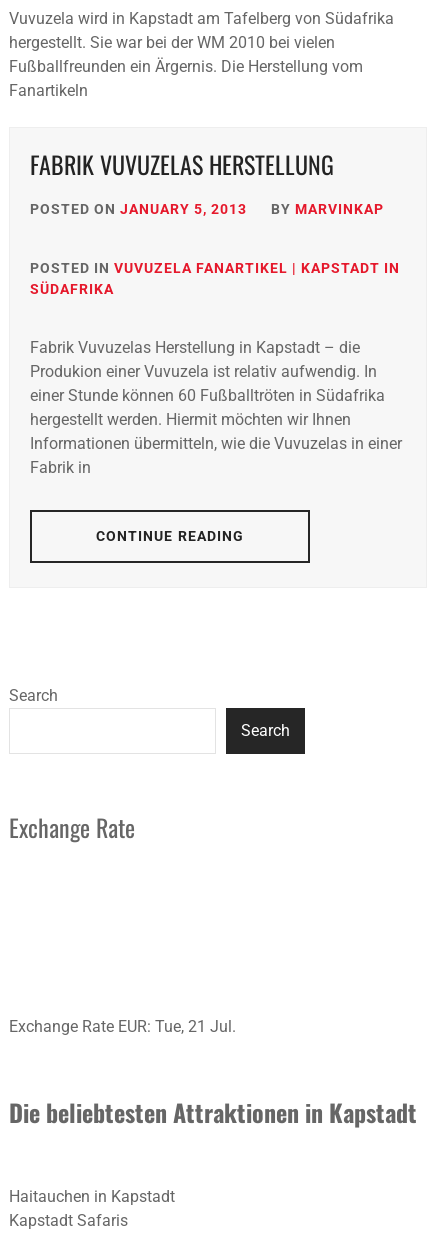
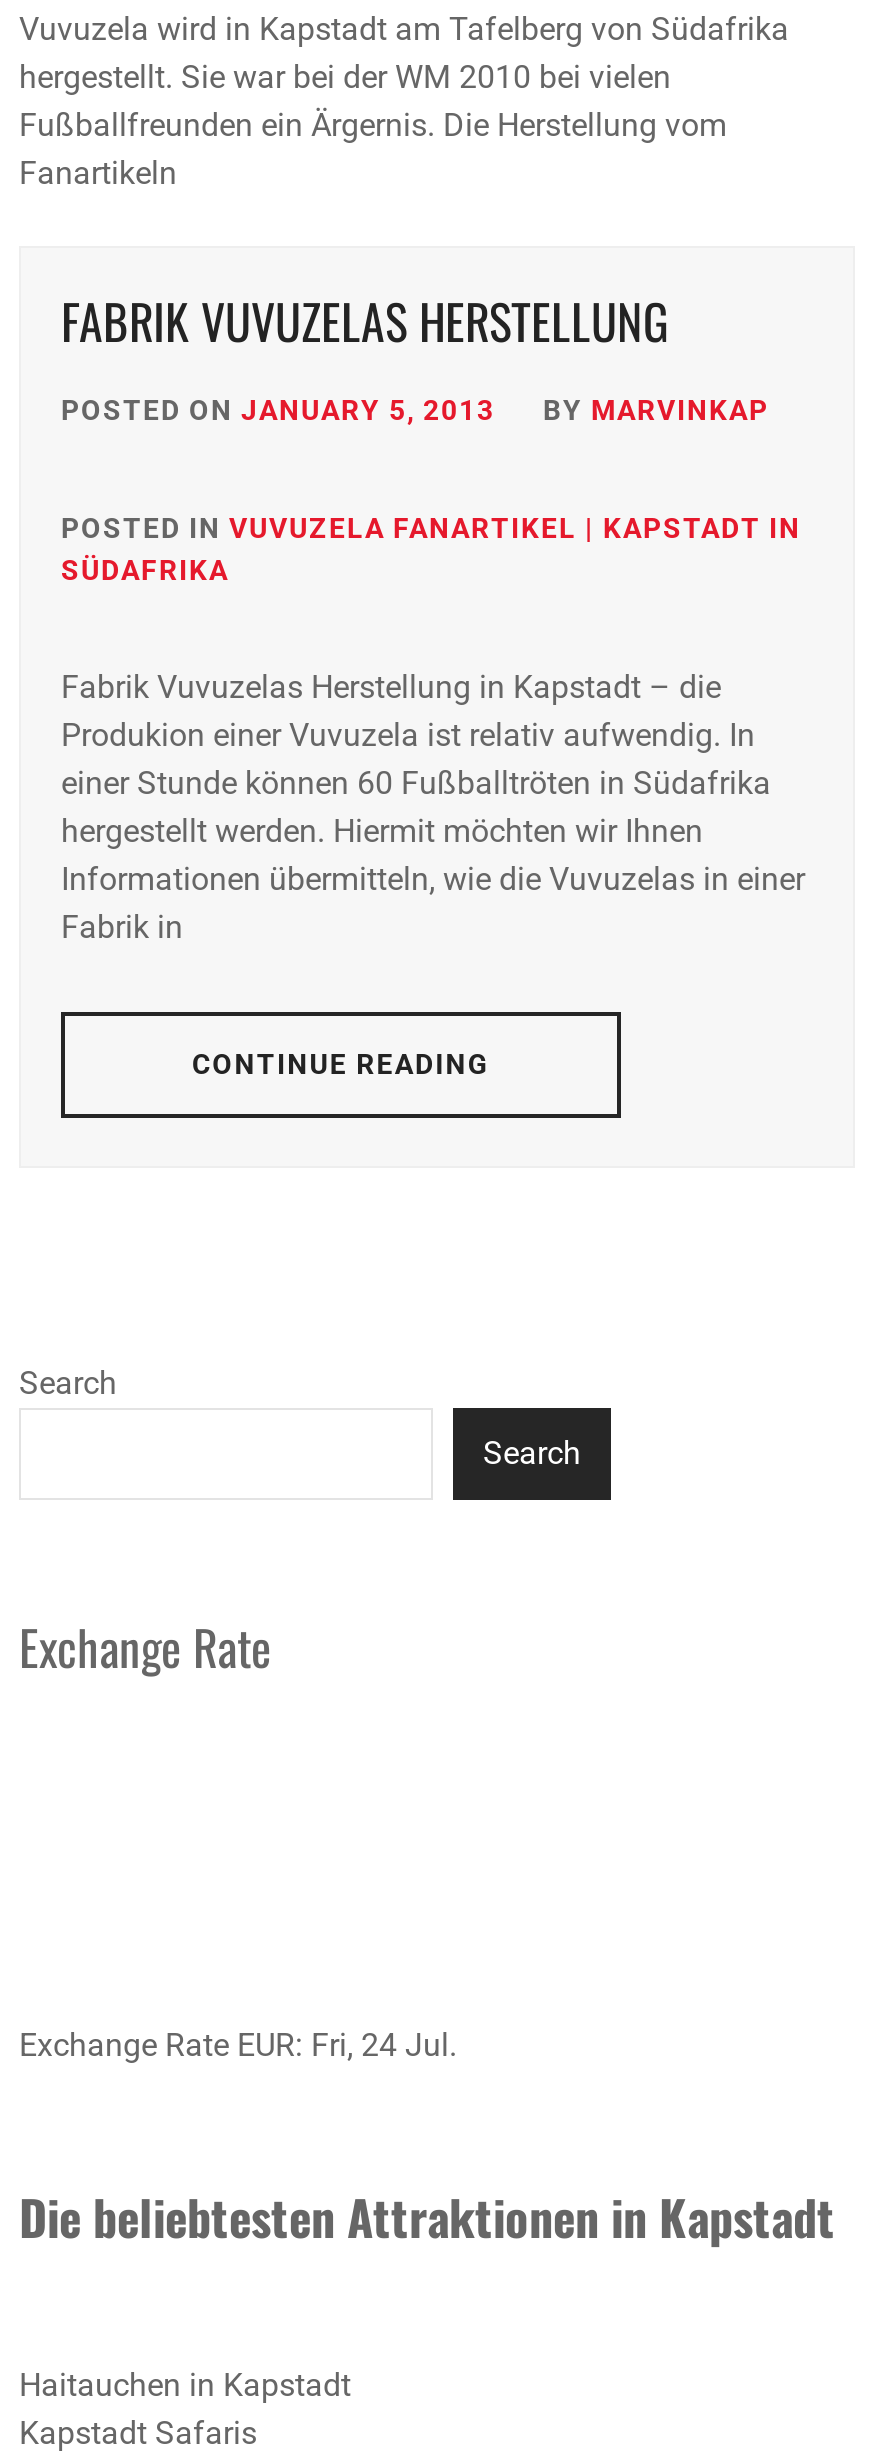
[9,1017,236,1036] Exchange Rate EUR: Tue, 21 Jul. -> [19,2026,457,2064] Exchange Rate EUR: Fri, 24 Jul.

